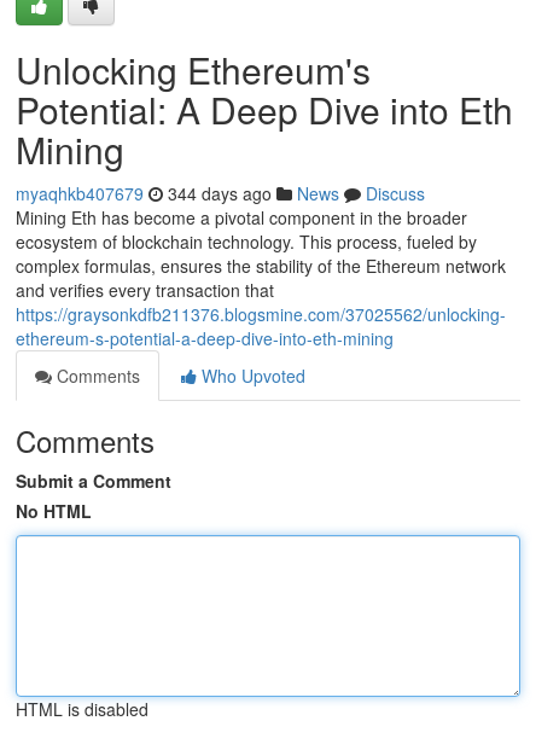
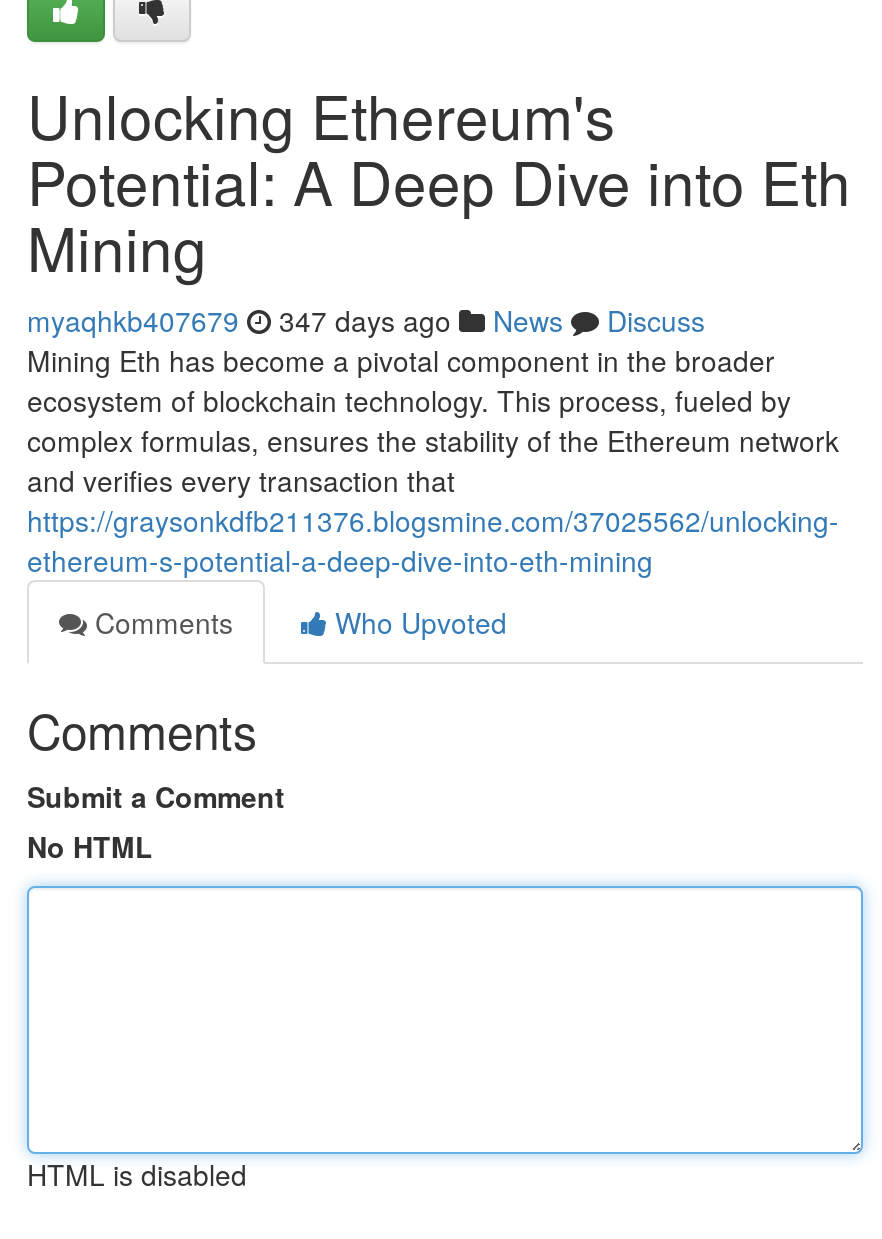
[16,181,425,205] myaqhkb407679 344 days ago News Discuss -> [27,300,705,340] myaqhkb407679 347 days ago News Discuss

